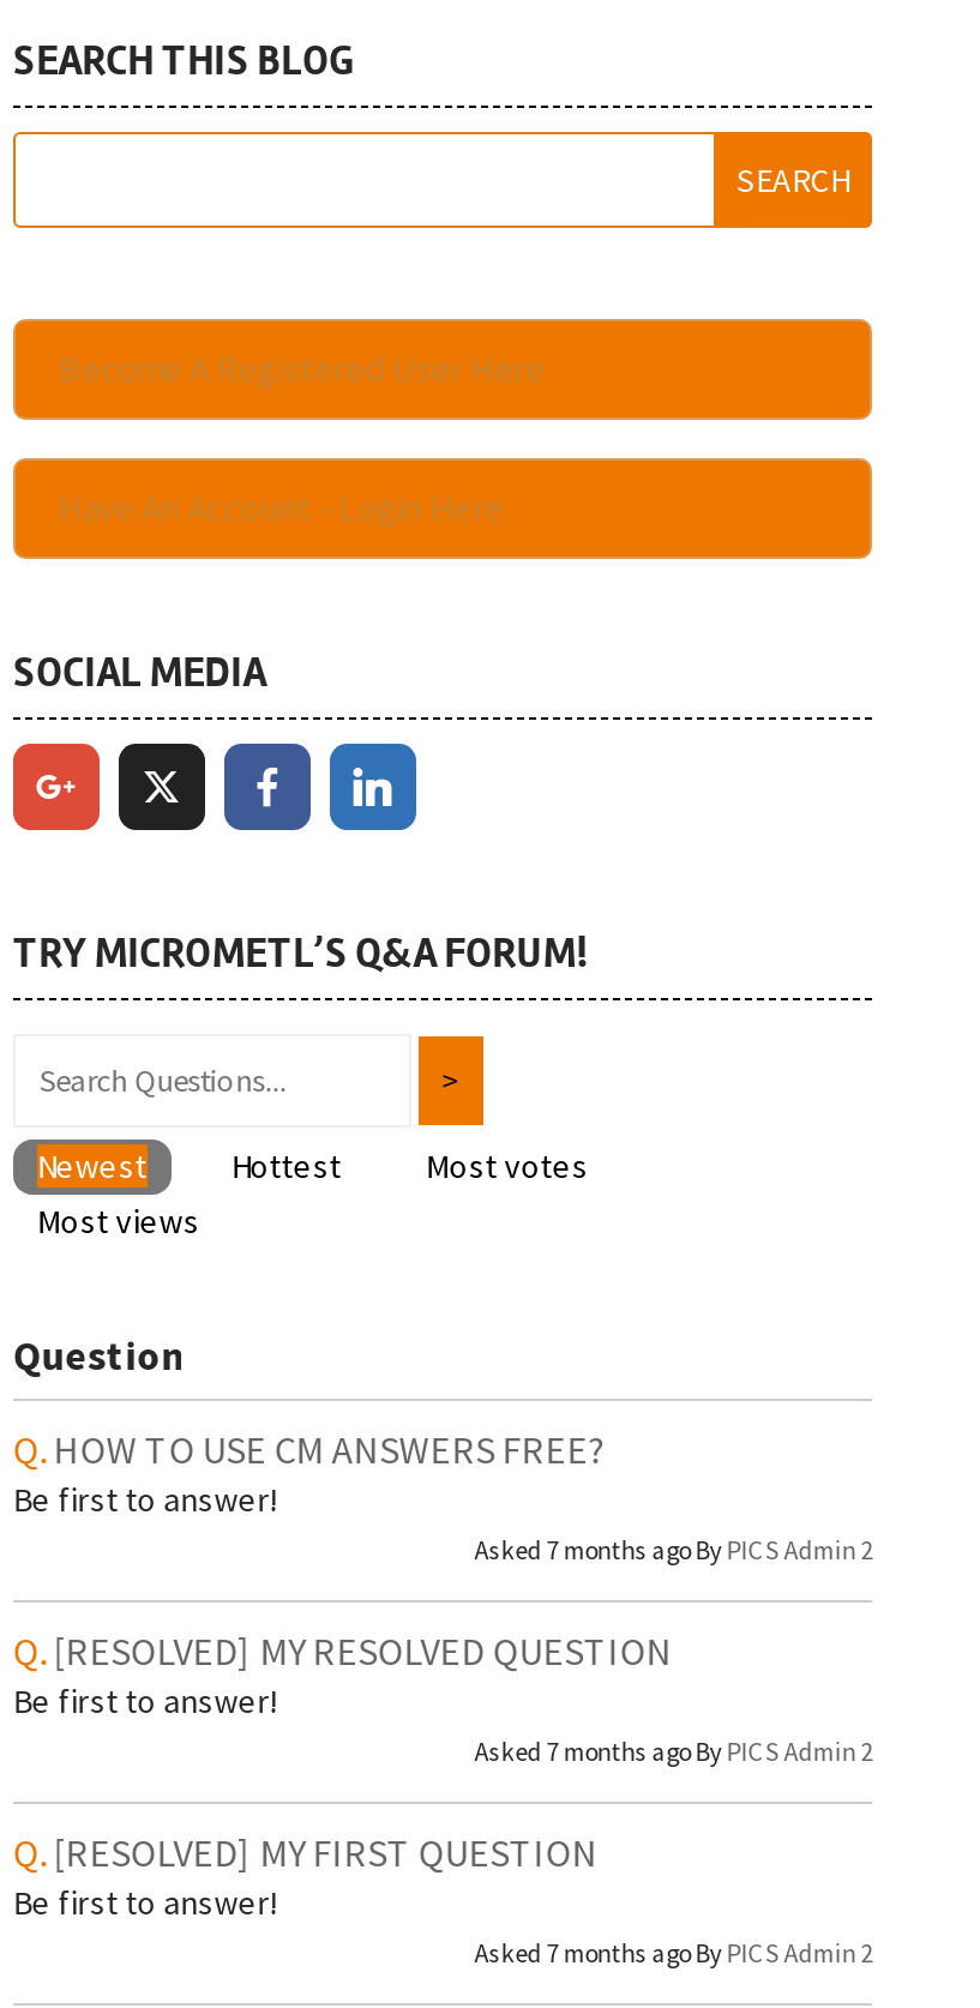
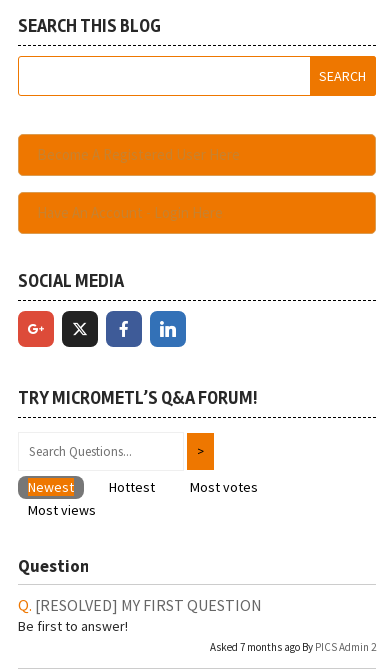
[13,1425,873,1768] HOW TO USE CM ANSWERS FREE? | Be first to answer! | Asked 7 months ago By PICS Admin 2 | [RESOLVED] MY RESOLVED QUESTION | Be first to answer! | Asked 7 months ago By PICS Admin 2 -> none

